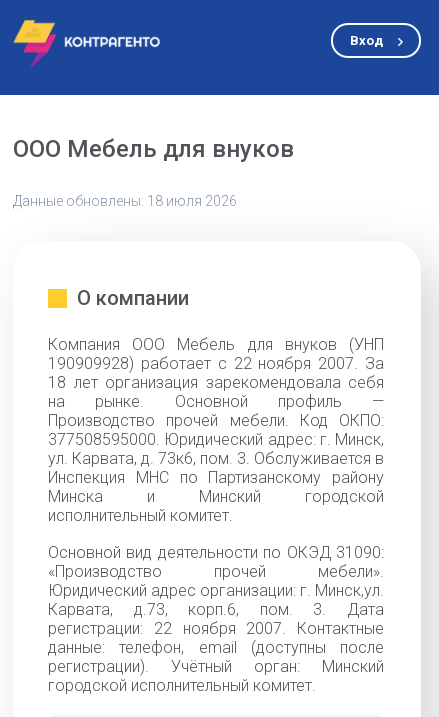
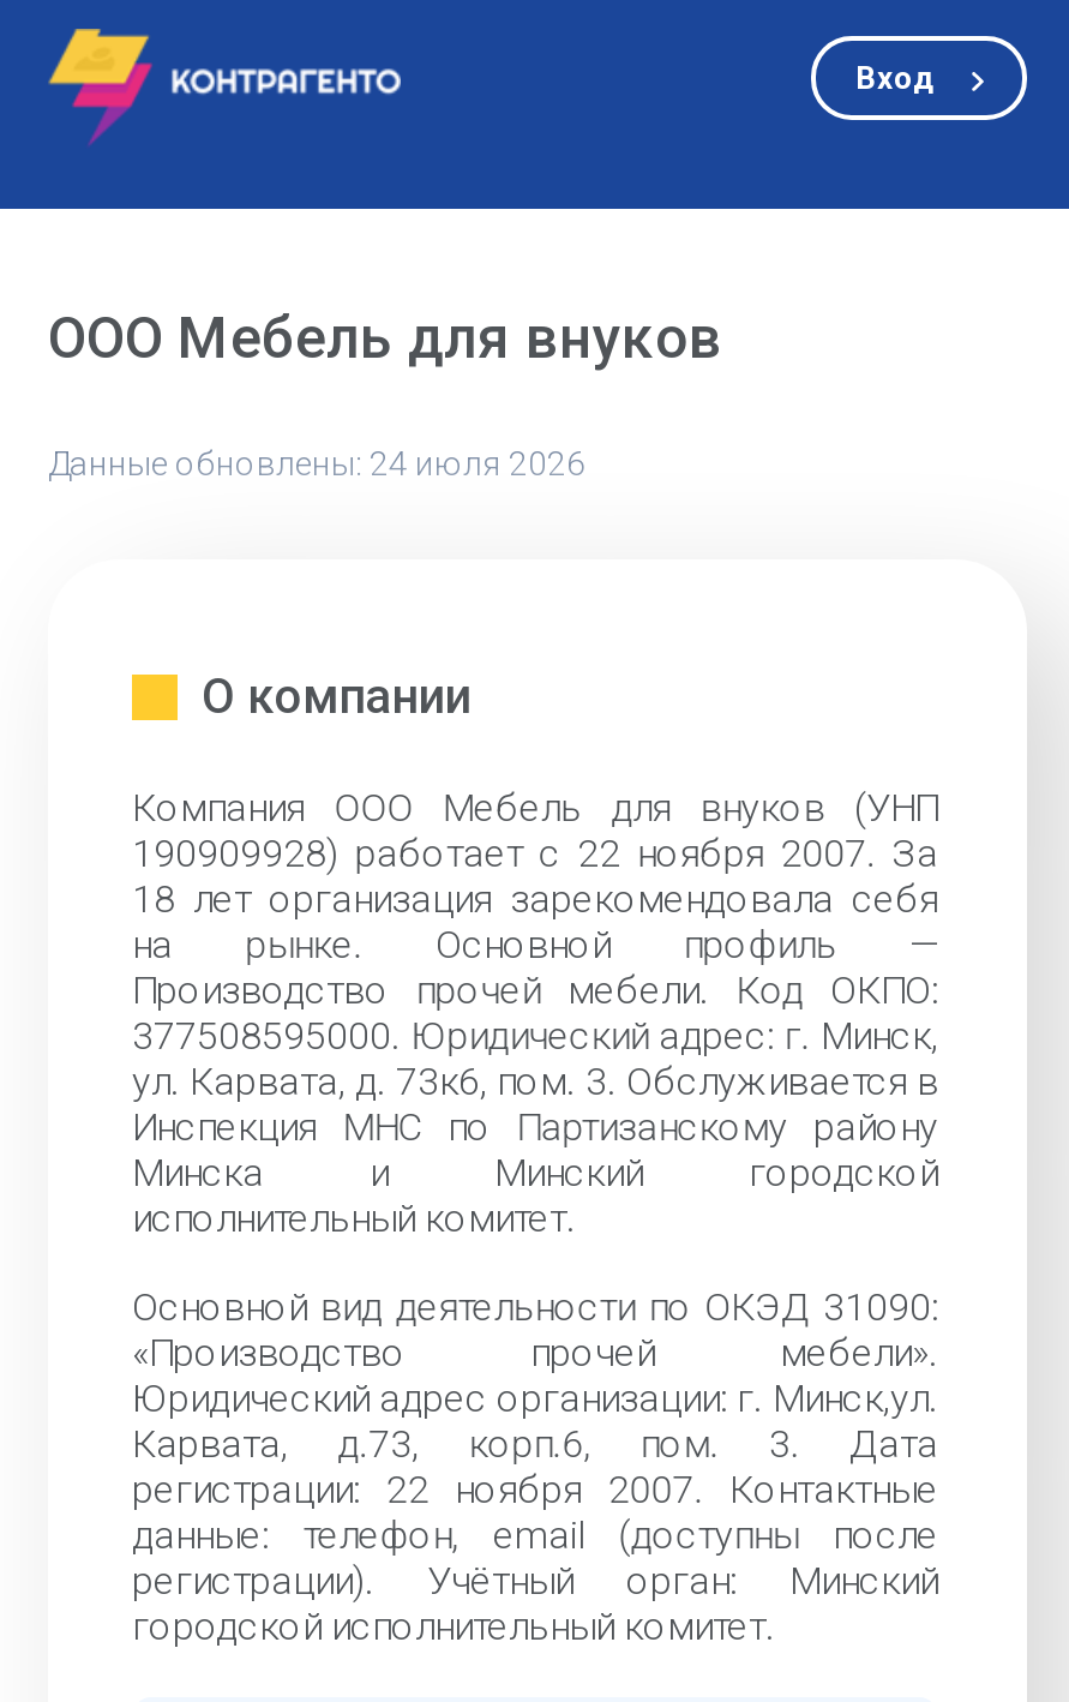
[13,193,237,209] Данные обновлены: 18 июля 2026 -> [48,444,585,483] Данные обновлены: 24 июля 2026

